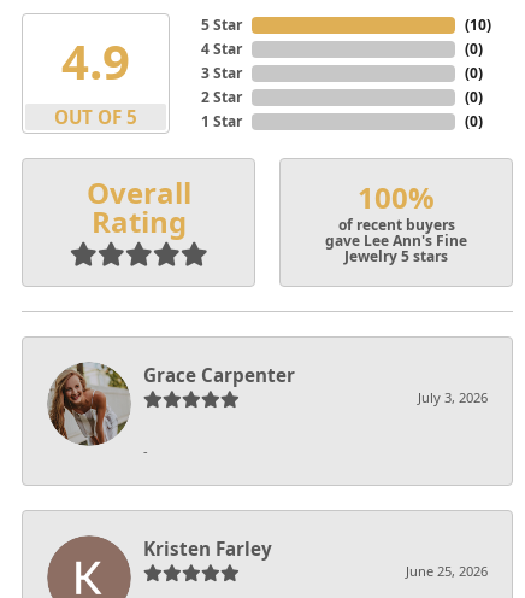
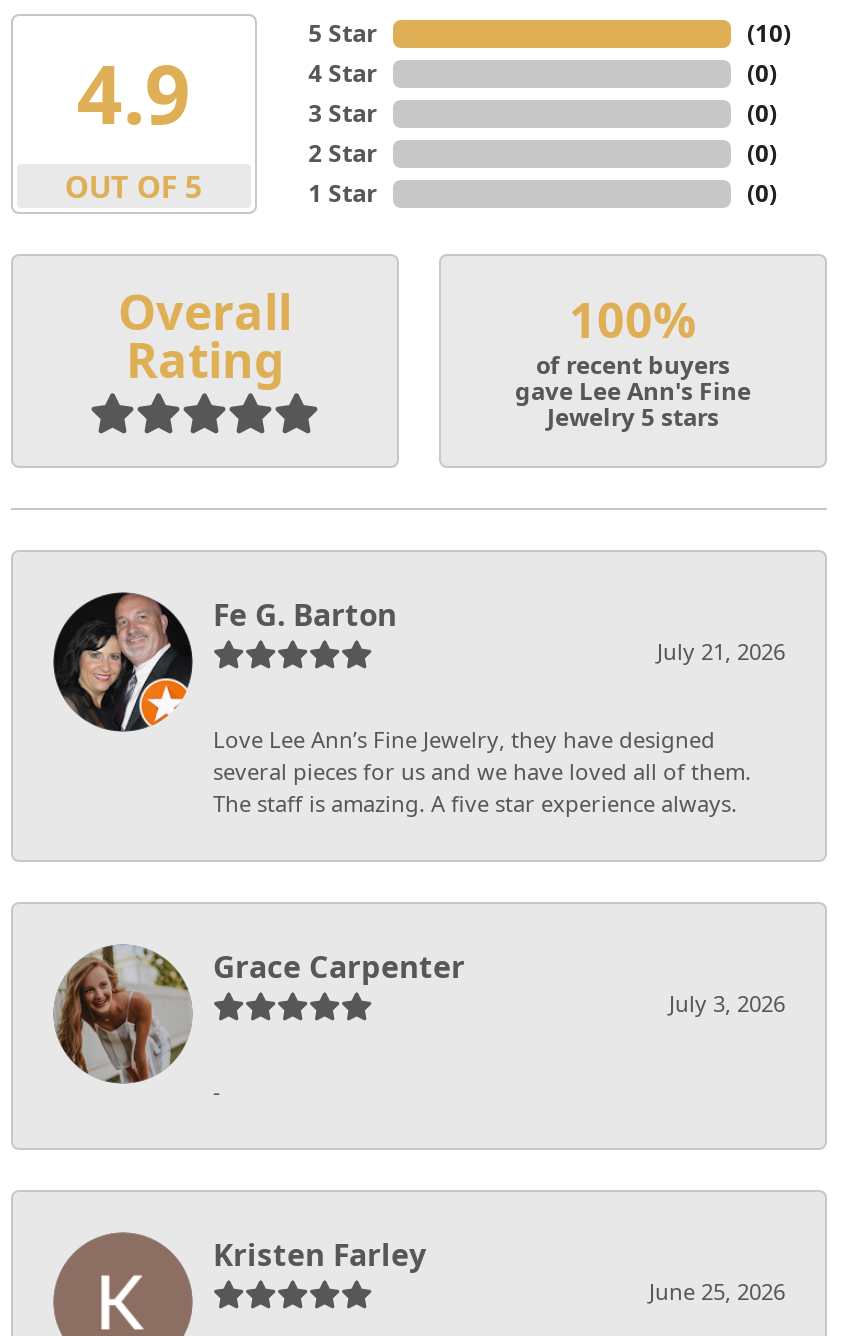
none -> [53,592,785,819] [image] | Fe G. Barton | July 21, 2026 | Love Lee Ann’s Fine Jewelry, they have designed | several pieces for us and we have loved all of them. | The staff is amazing. A five star experience always.

